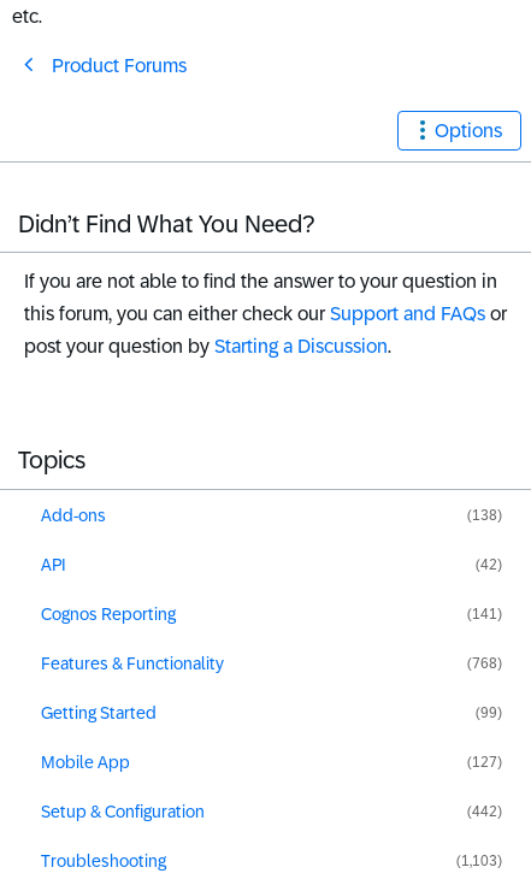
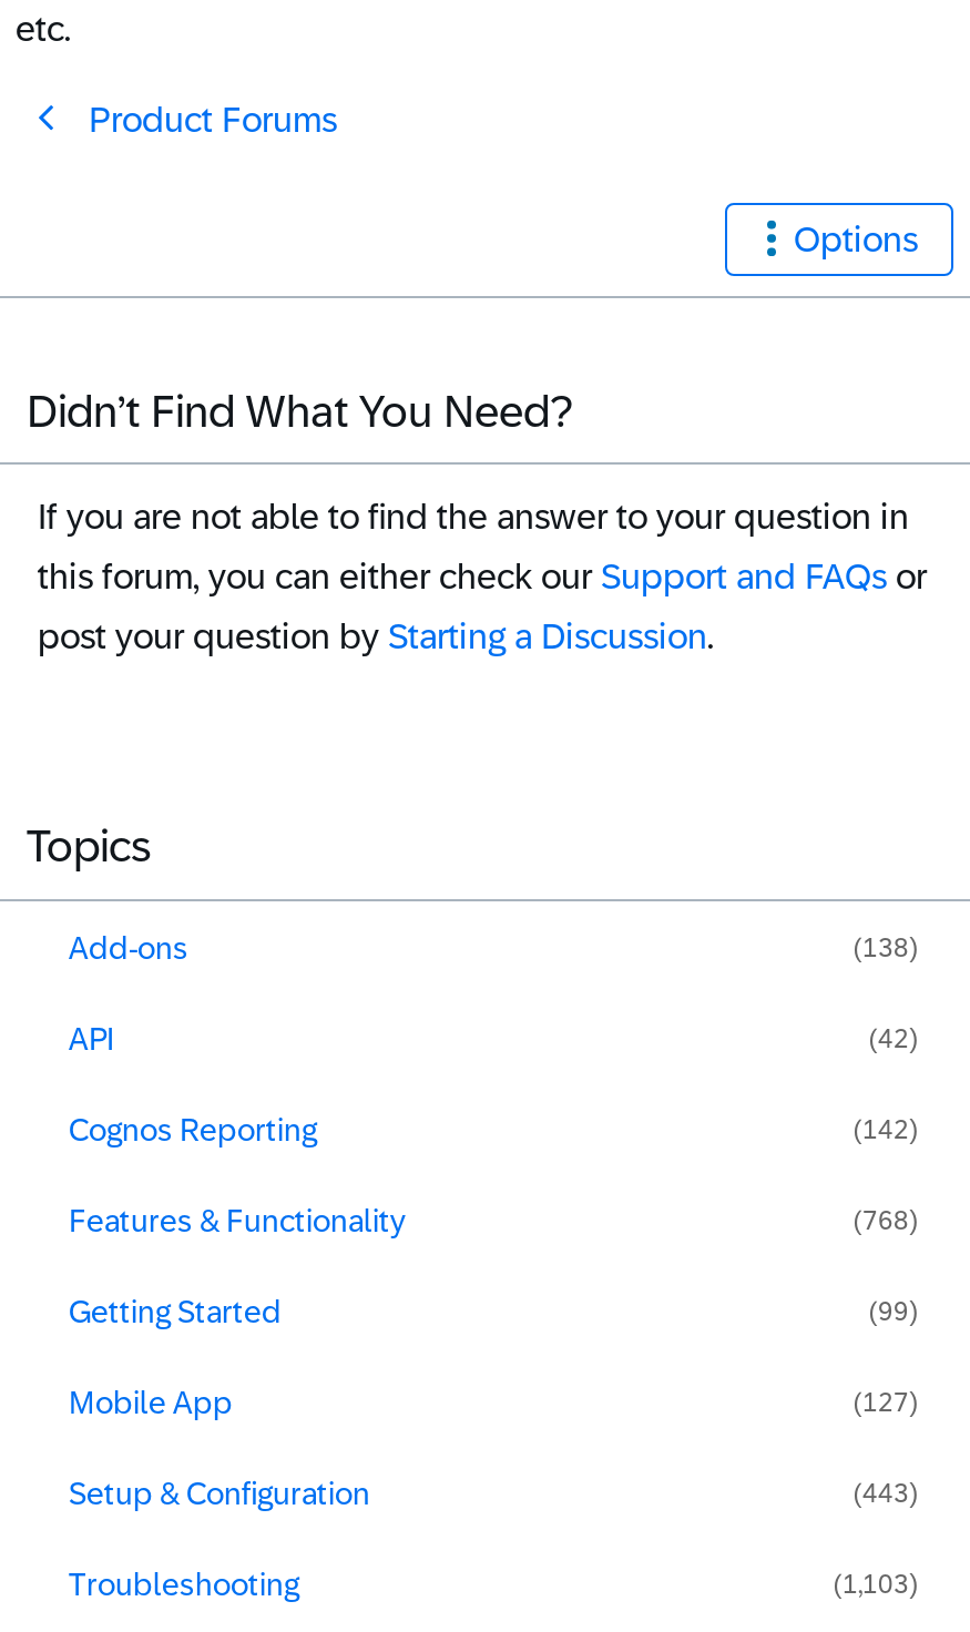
[467,606,502,623] (141) -> [854,1114,918,1145] (142)
[467,803,502,820] (442) -> [854,1478,918,1509] (443)

